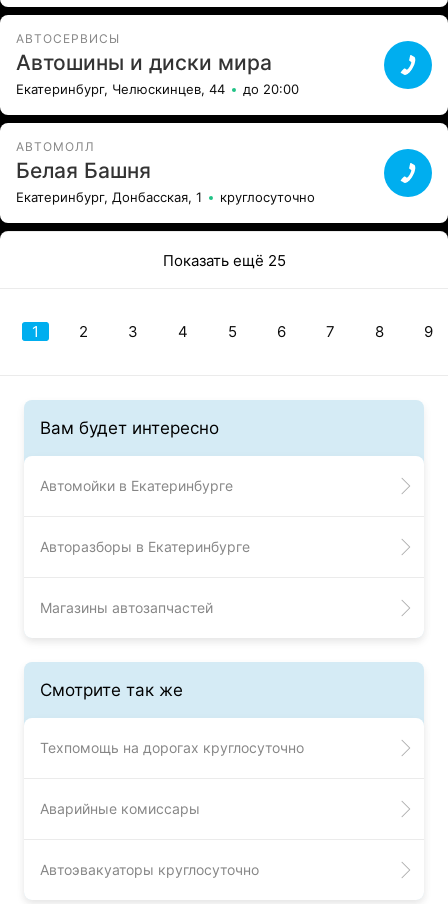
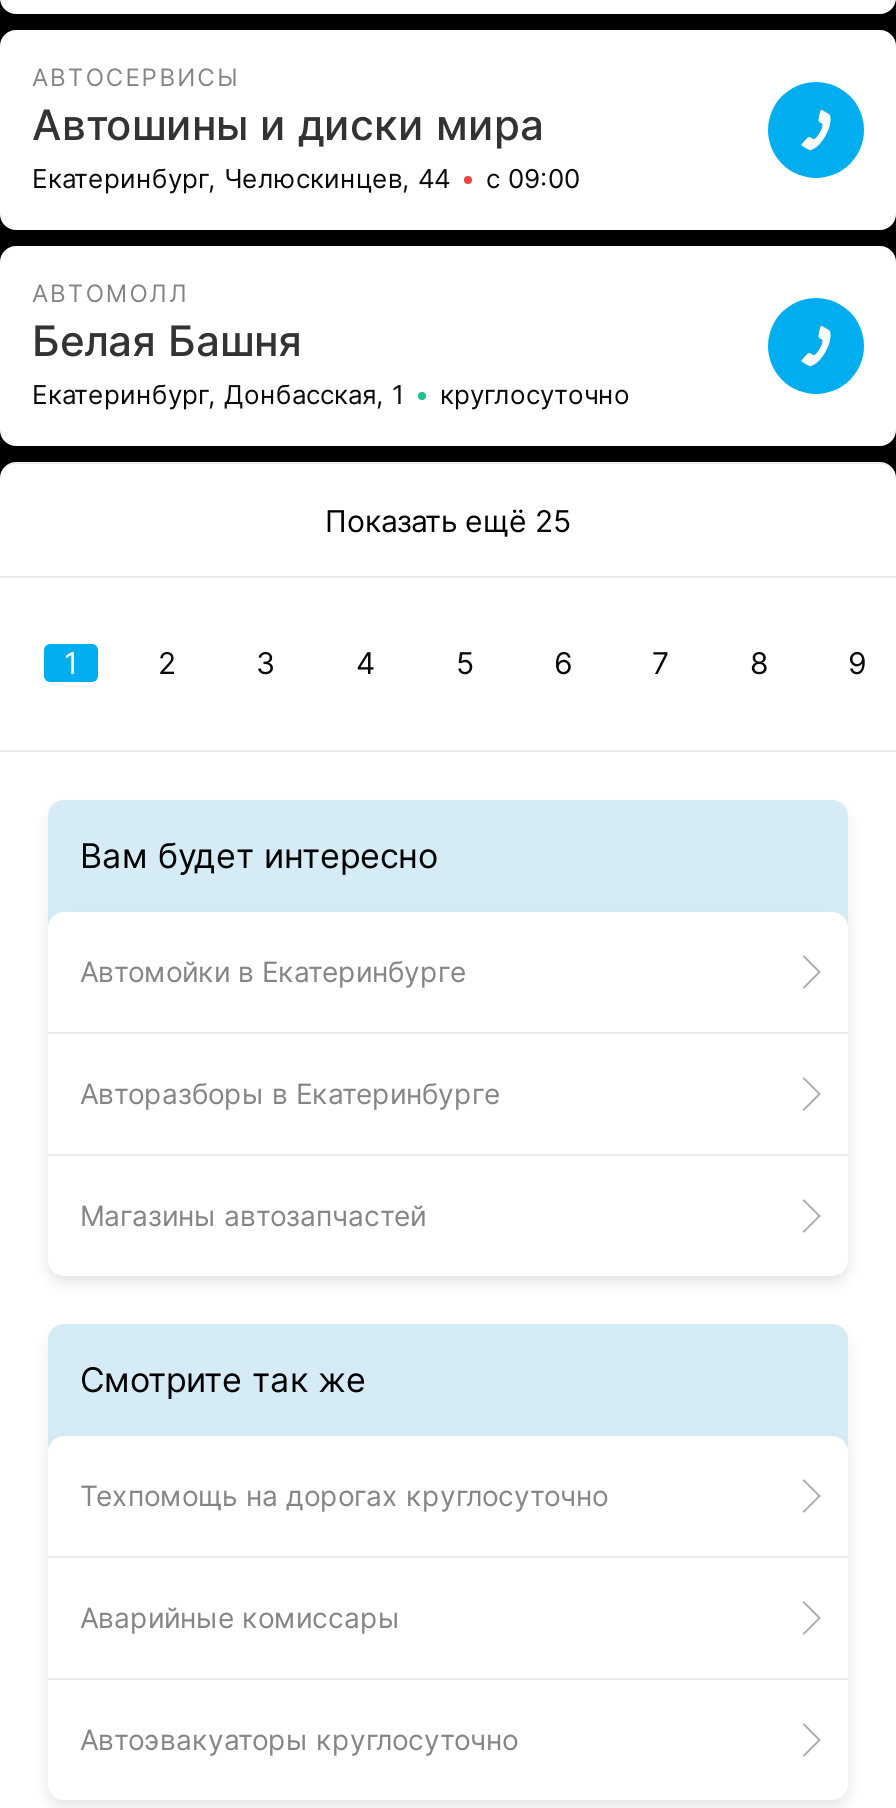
[16,81,299,97] Екатеринбург, Челюскинцев, 44 до 20:00 -> [32,162,580,194] Екатеринбург, Челюскинцев, 44 с 09:00

